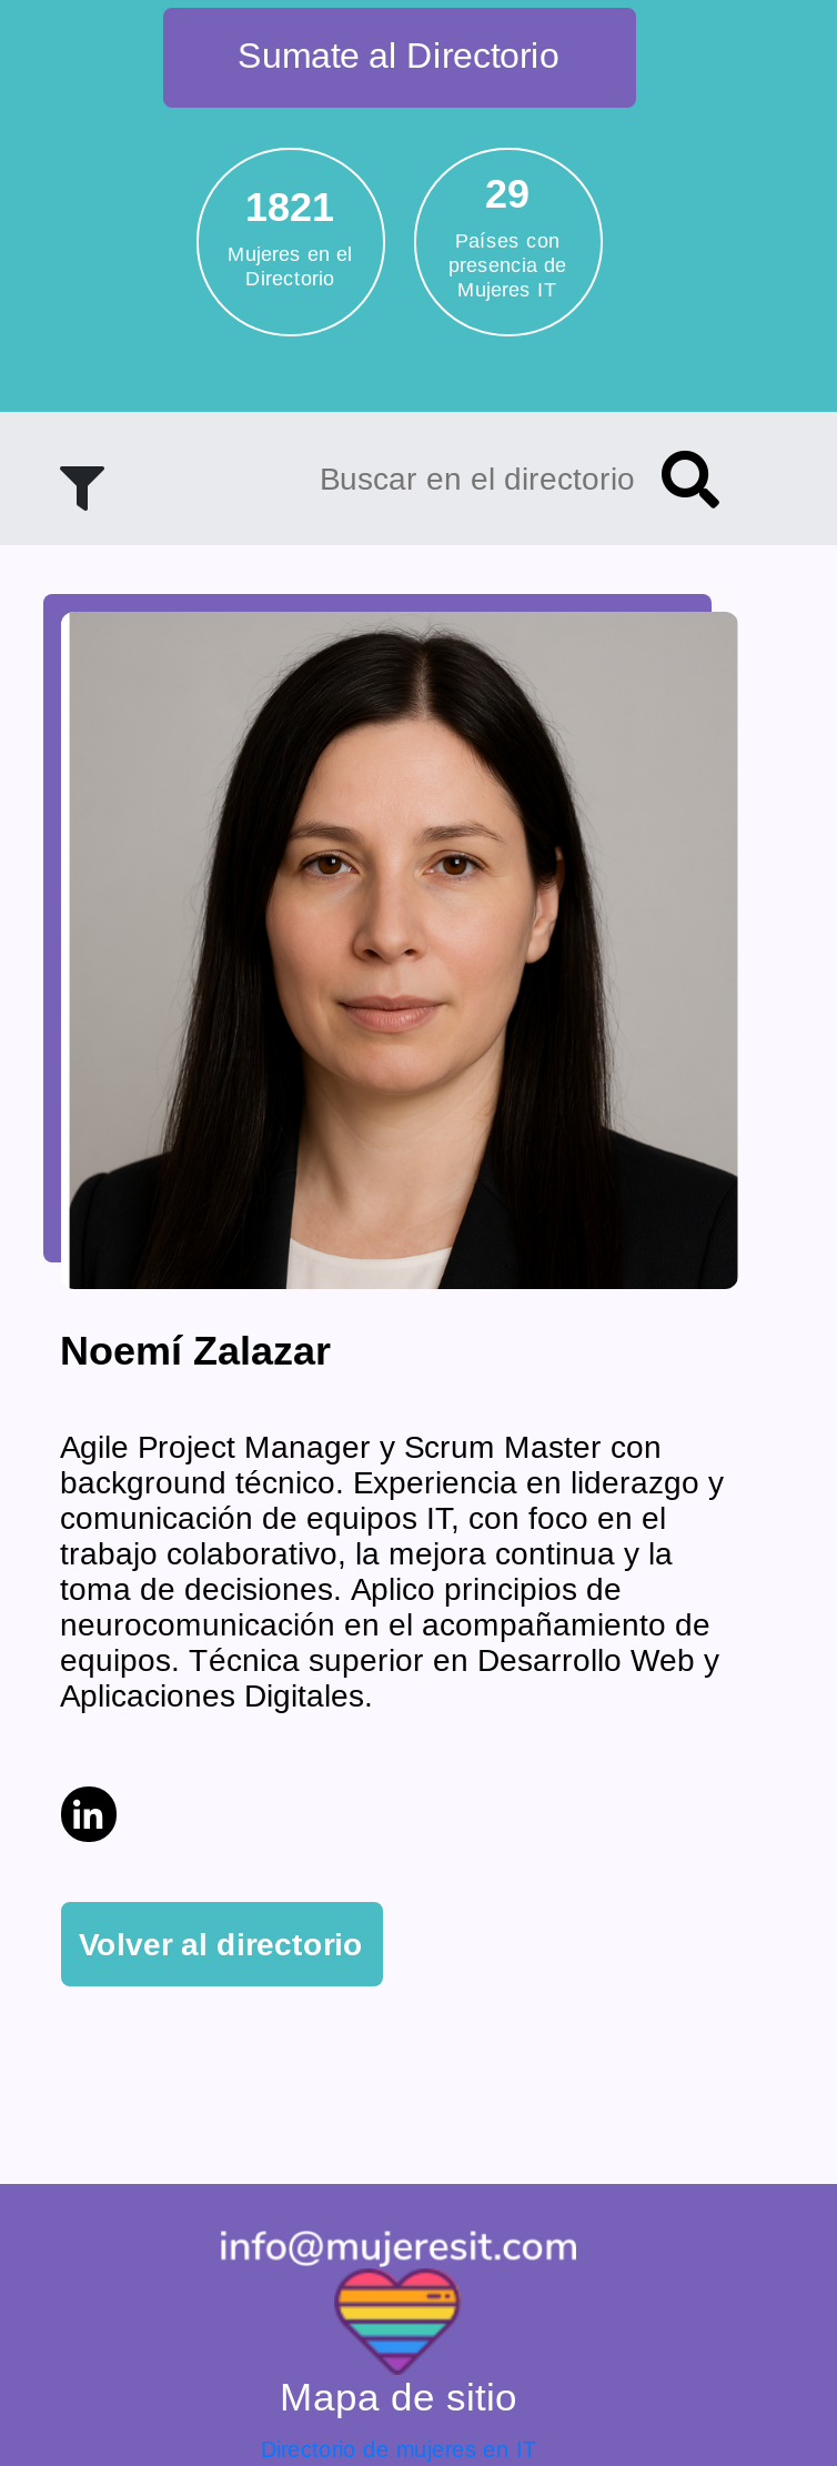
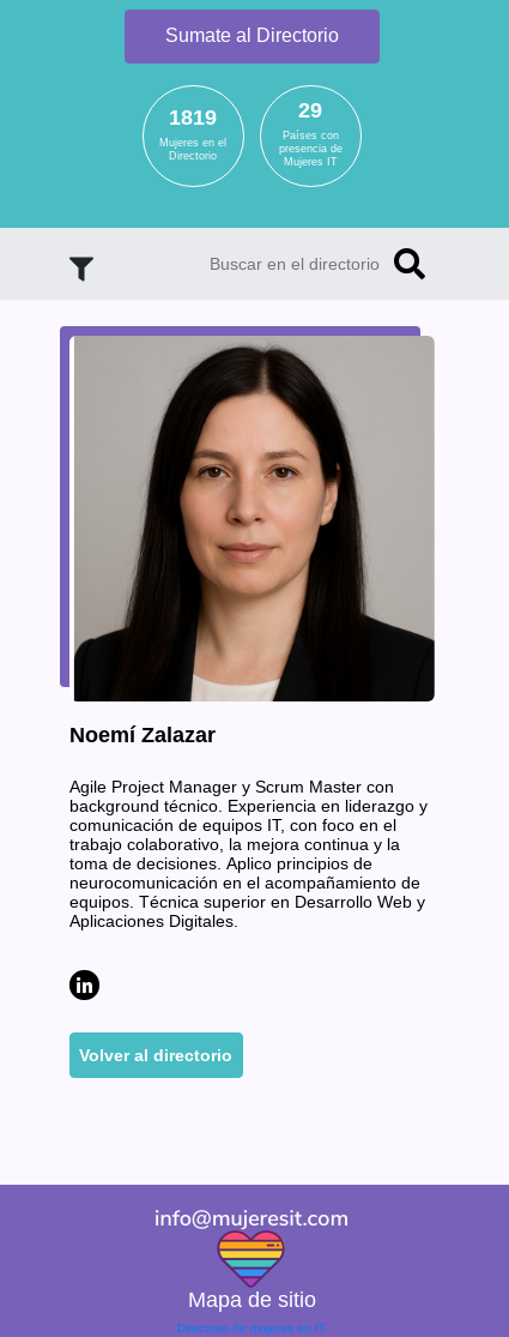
[245,184,334,229] 1821 -> [169,105,217,129] 1819

